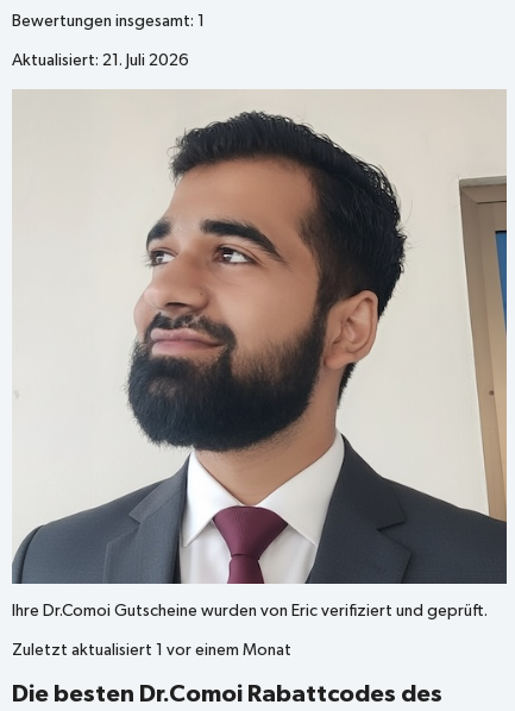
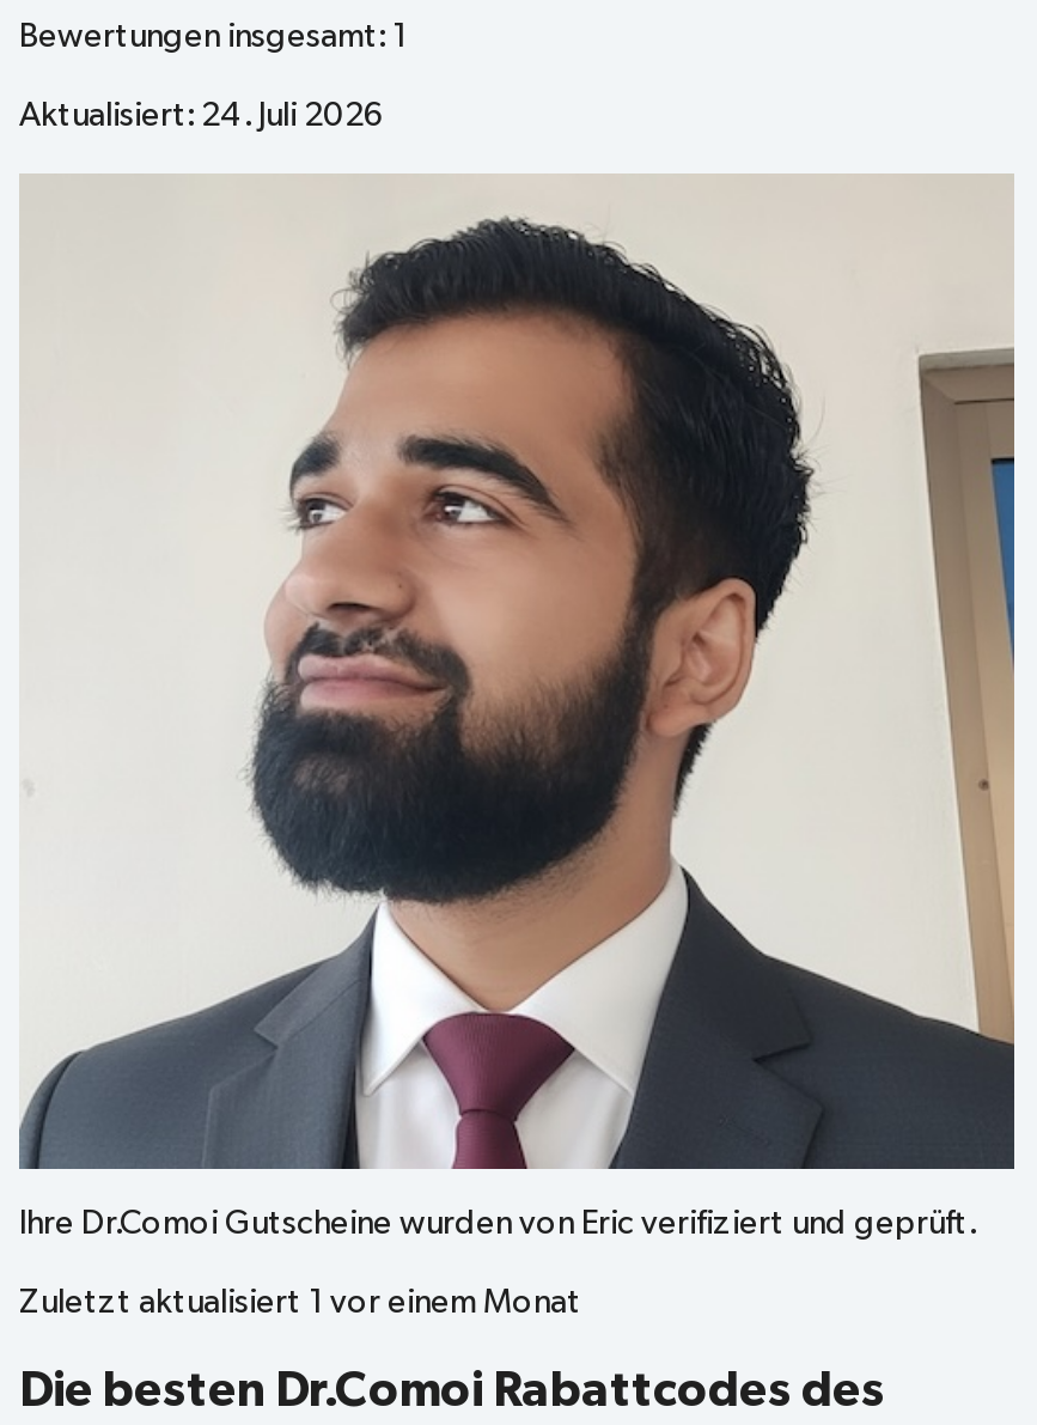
[12,53,189,69] Aktualisiert: 21. Juli 2026 -> [19,100,385,133] Aktualisiert: 24. Juli 2026

